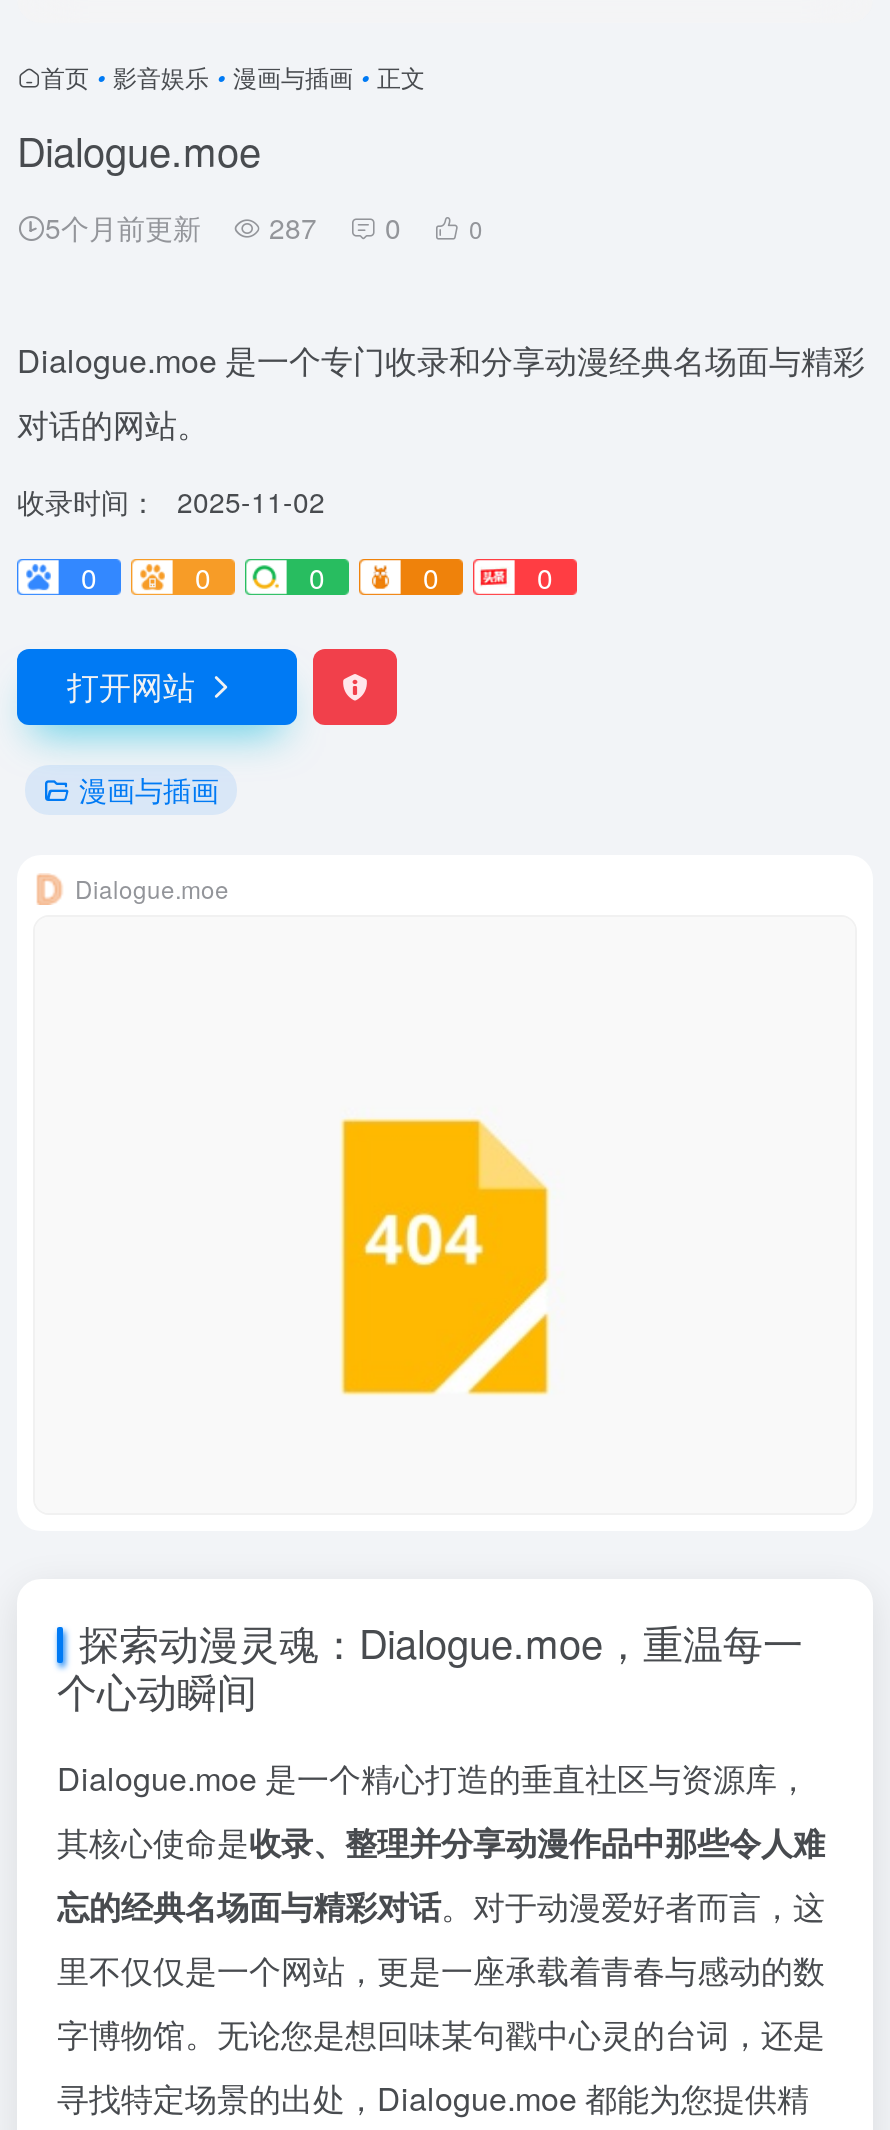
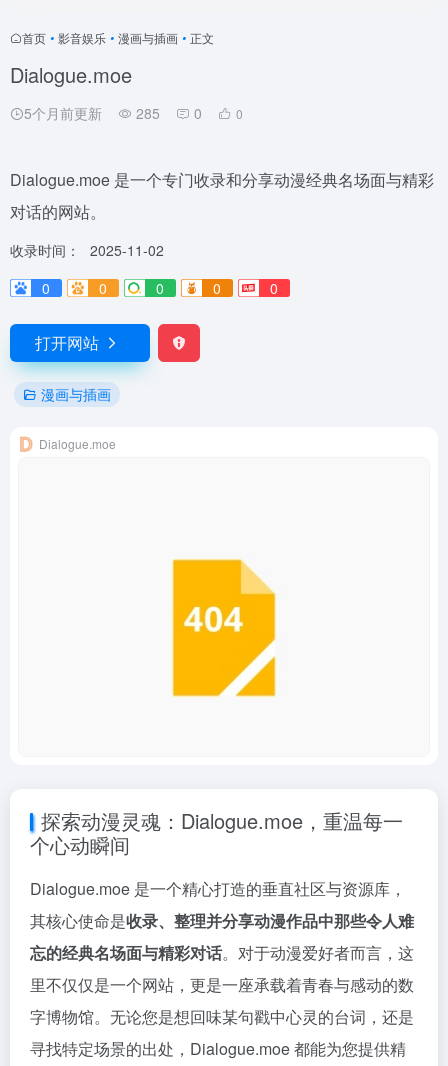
[45,207,483,247] 5个月前更新 287 0 0 -> [24,103,243,123] 5个月前更新 285 0 0

